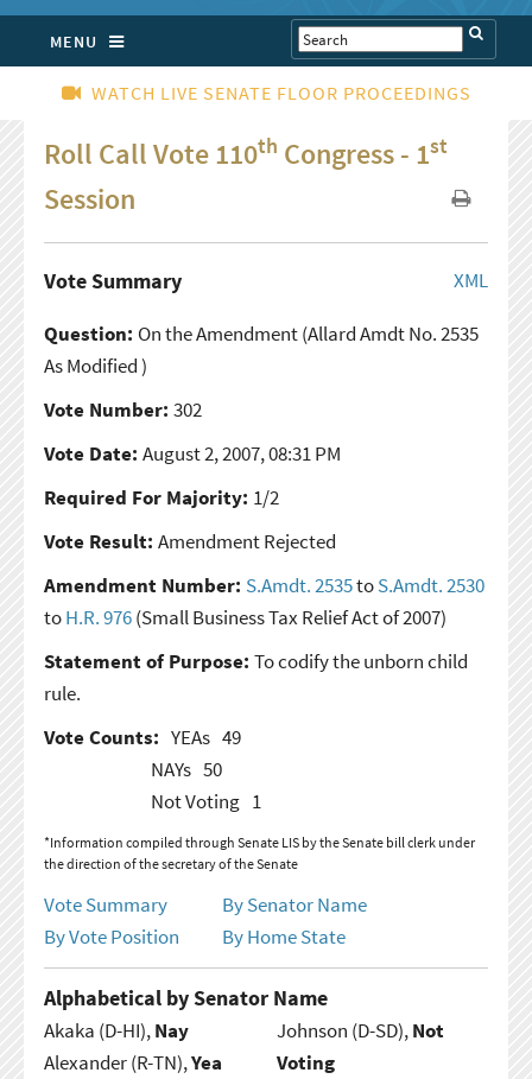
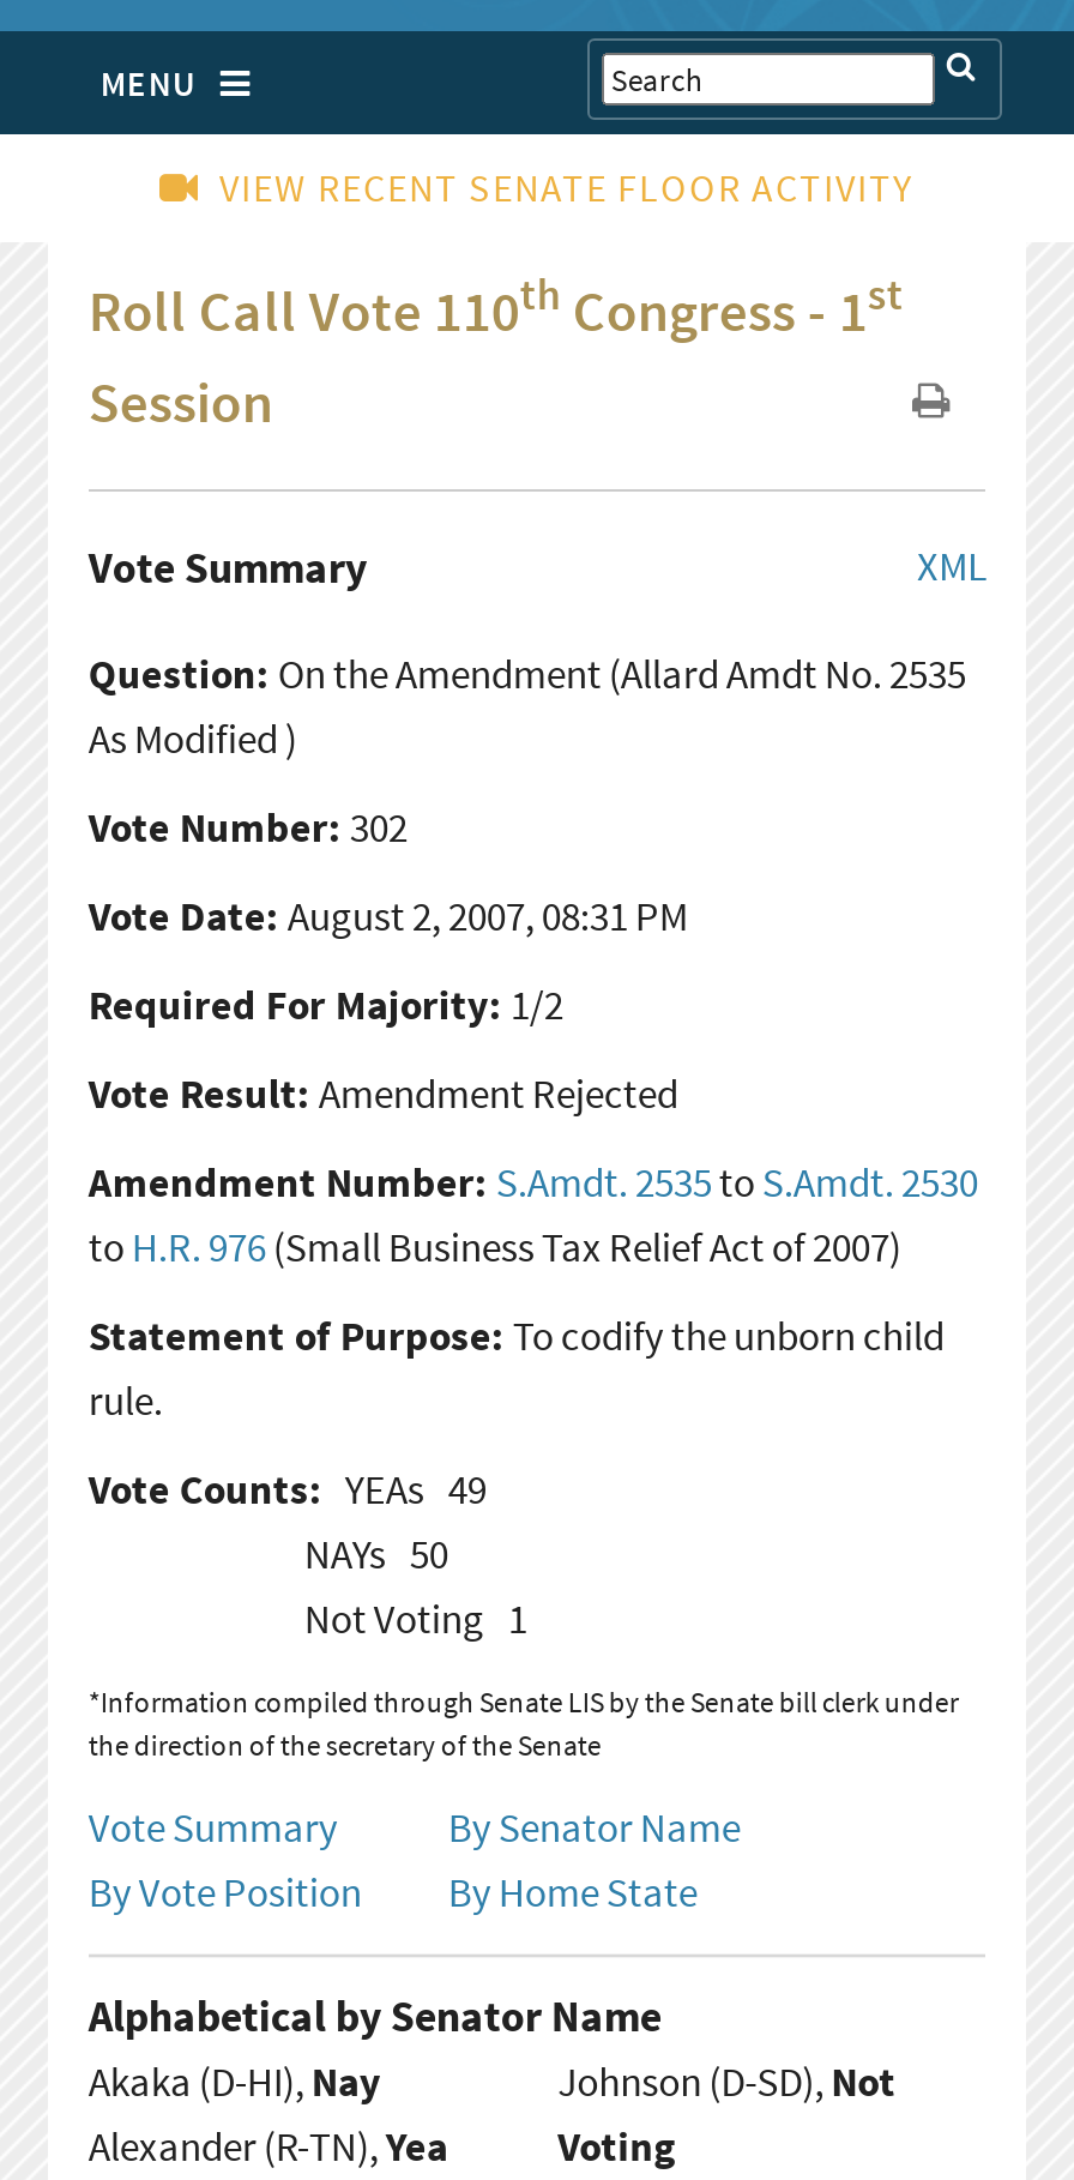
[91,81,471,104] WATCH LIVE SENATE FLOOR PROCEEDINGS -> [219,163,915,211] VIEW RECENT SENATE FLOOR ACTIVITY

